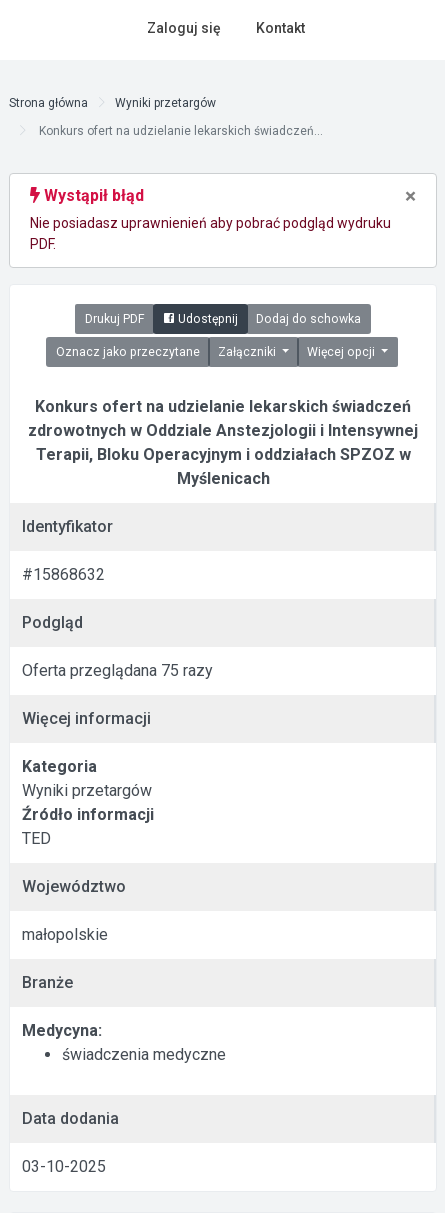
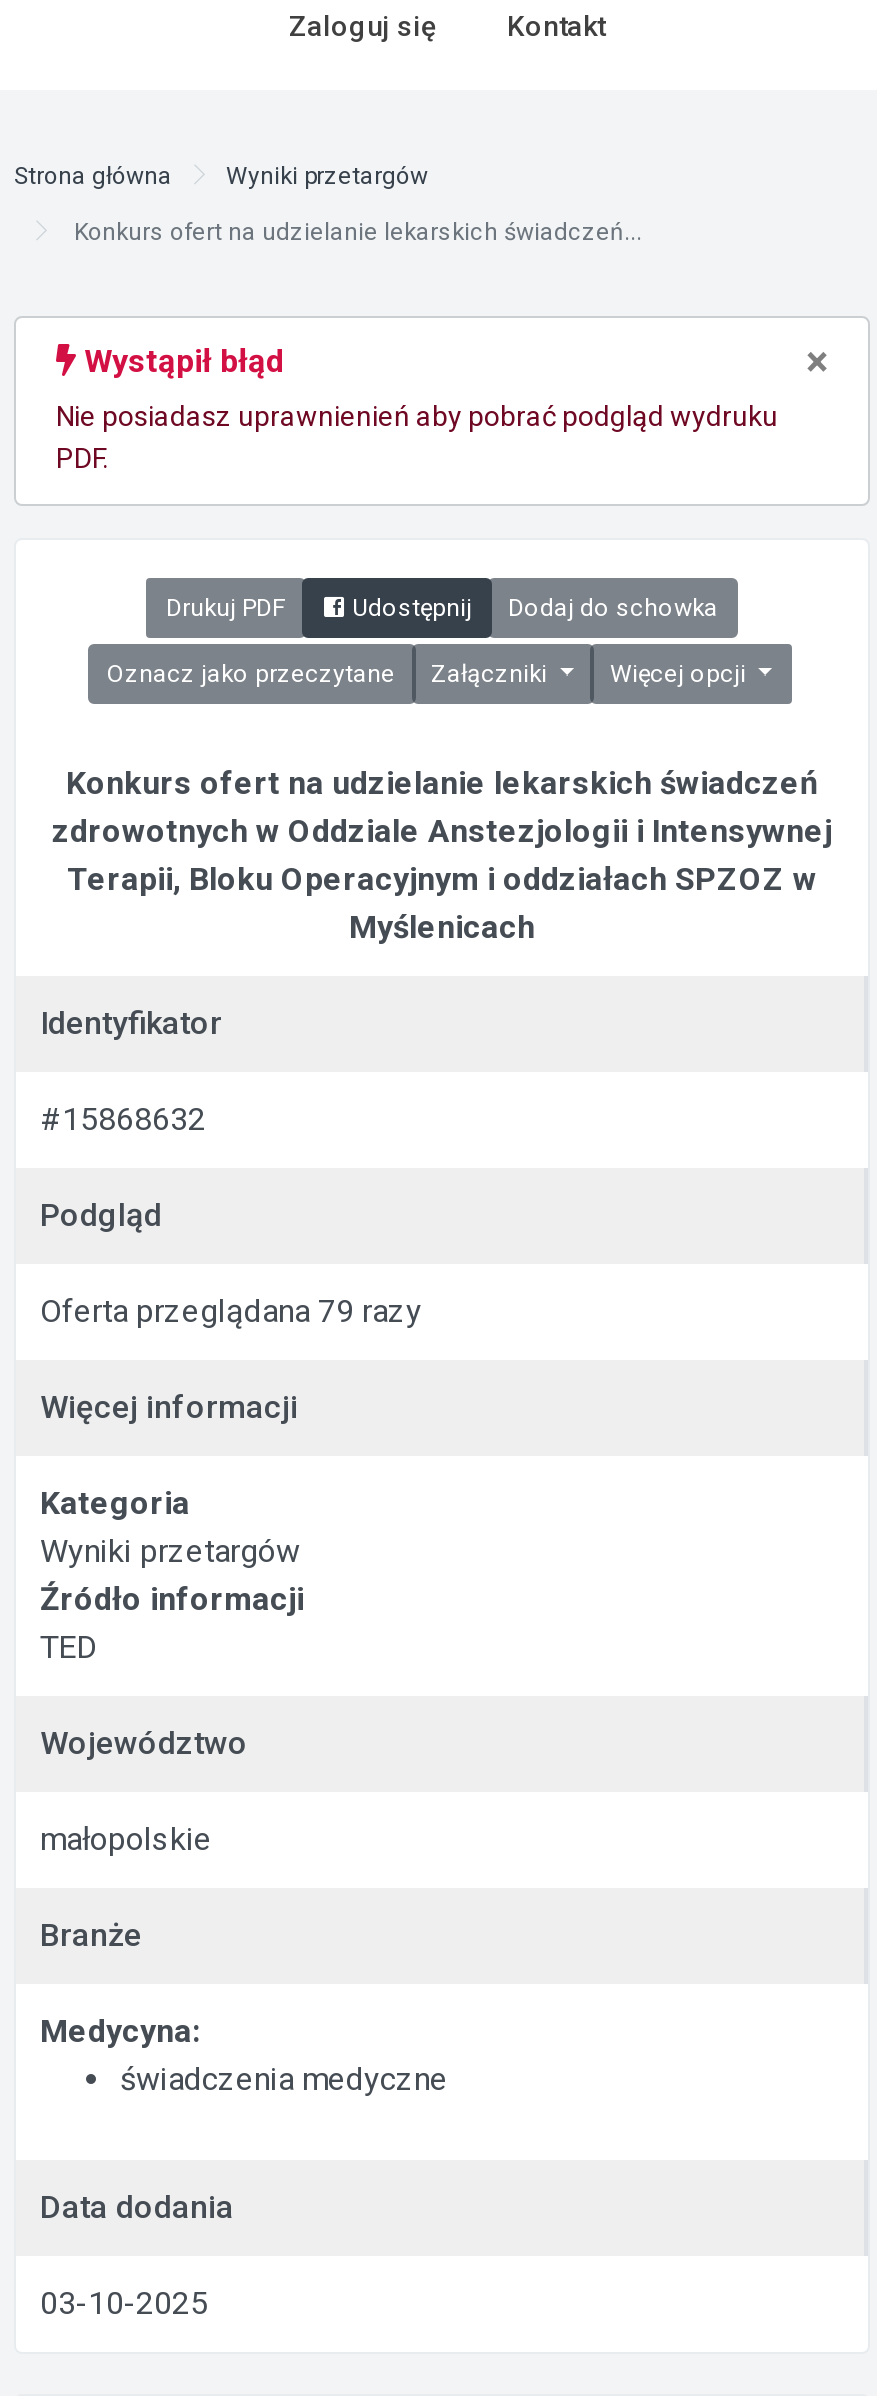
[22,661,213,680] Oferta przeglądana 75 razy -> [40,1292,422,1330] Oferta przeglądana 79 razy

